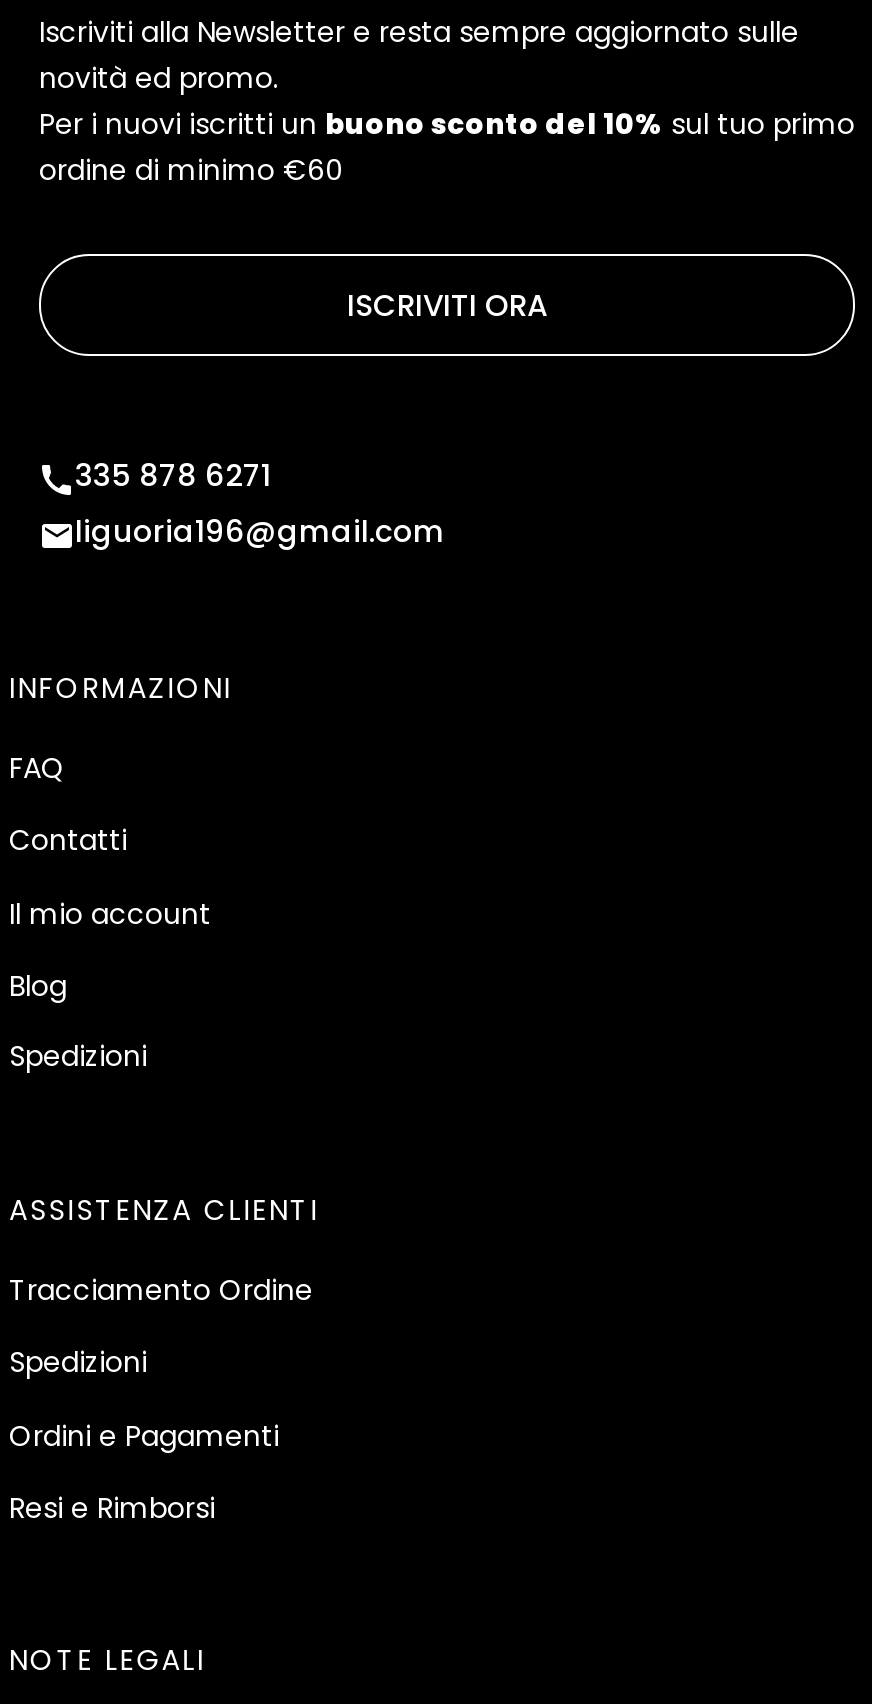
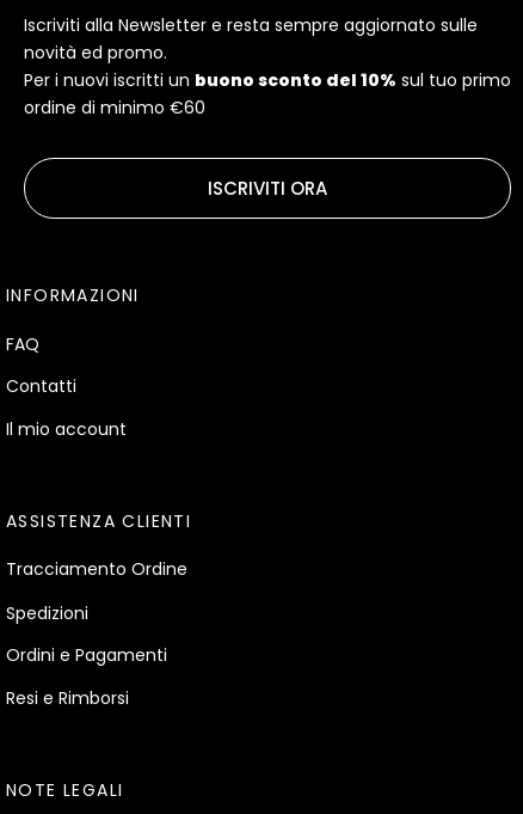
[75,456,445,554] 335 878 6271 | liguoria196@gmail.com -> none
[9,964,147,1076] Blog | Spedizioni -> none

